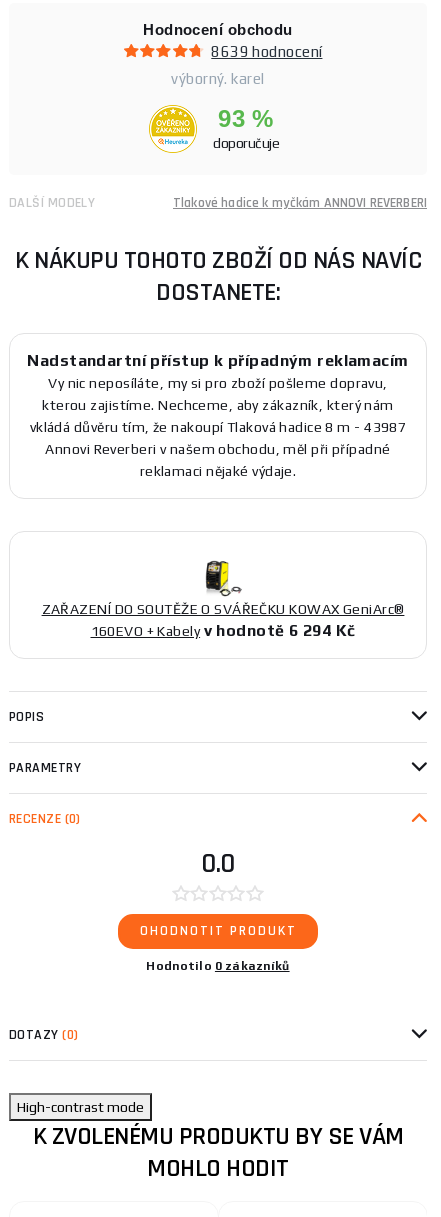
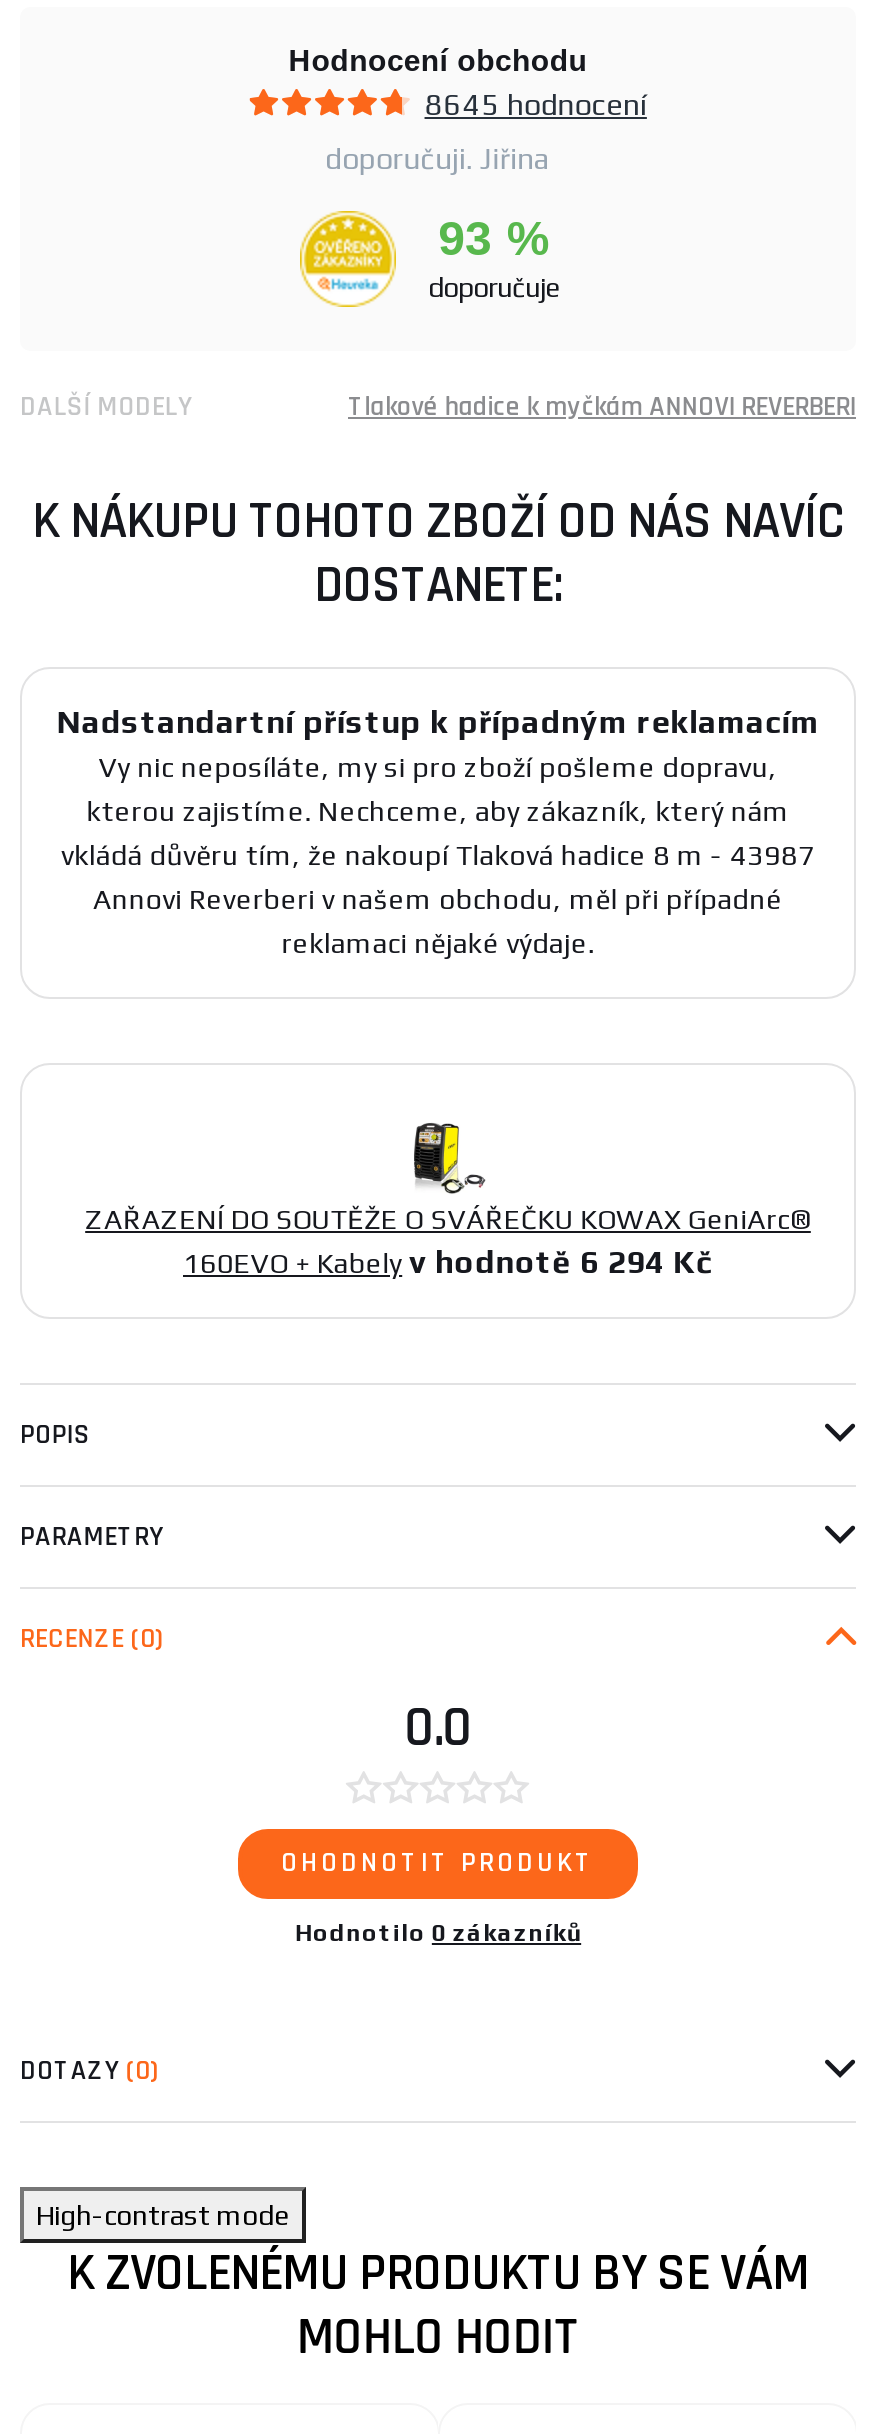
[211,43,322,60] 8639 hodnocení -> [425,87,647,121] 8645 hodnocení
[171,70,265,87] výborný. karel -> [325,141,551,175] doporučuji. Jiřina

